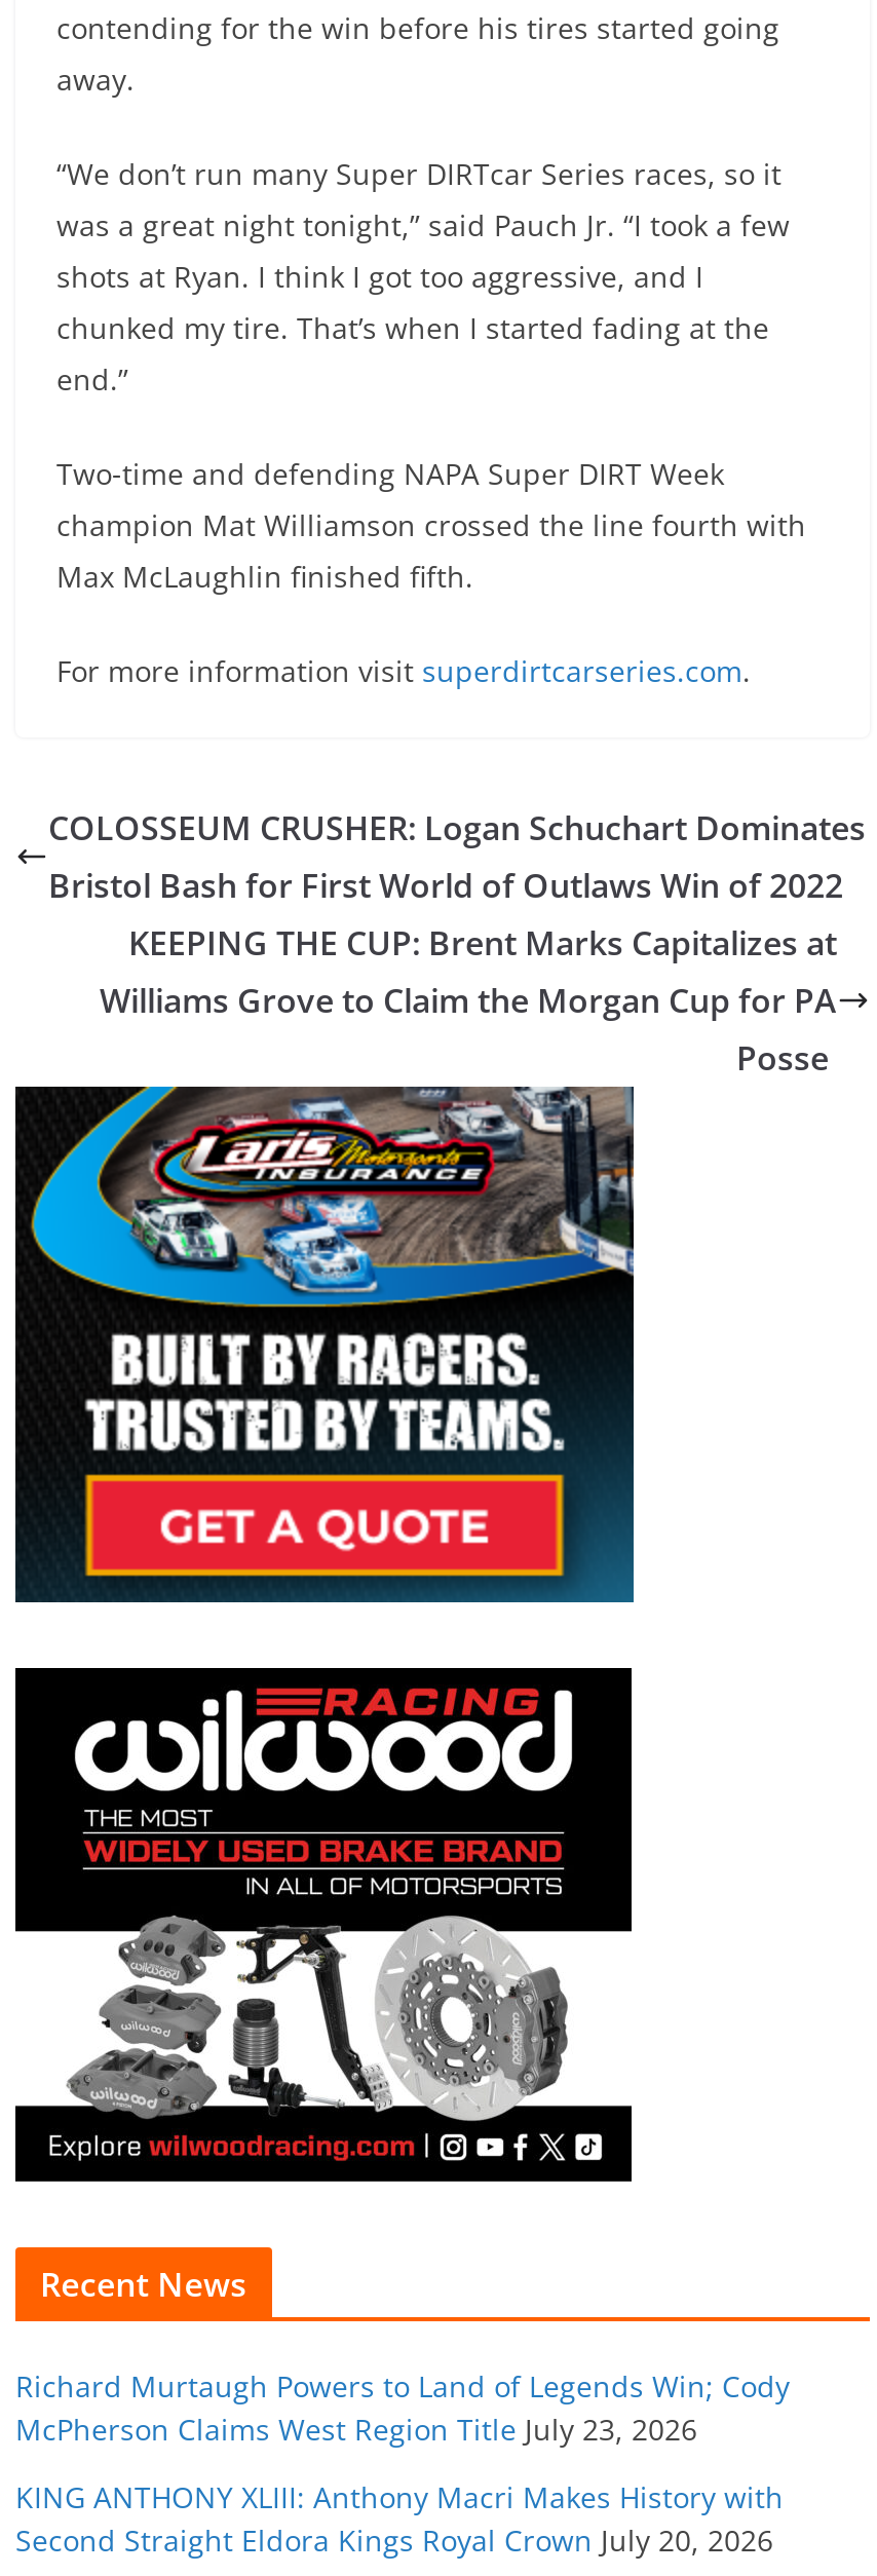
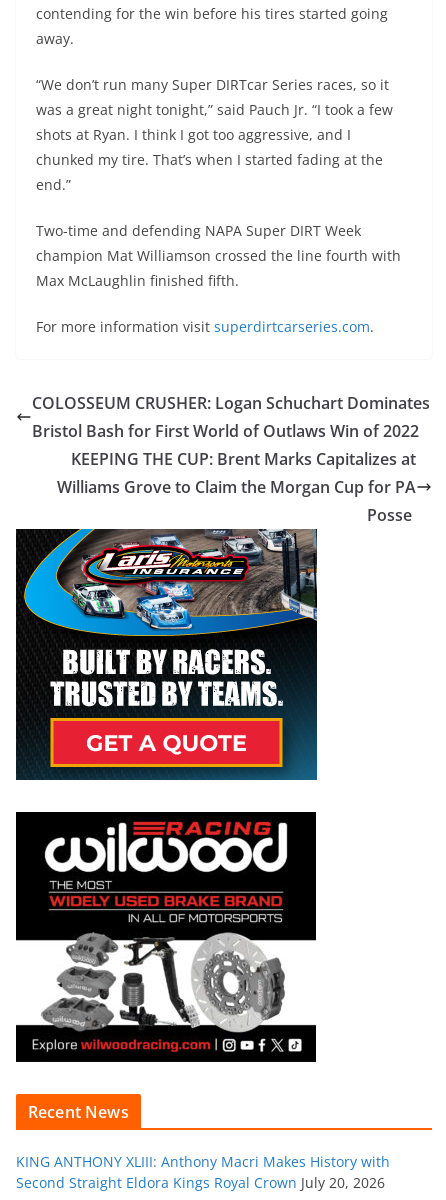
[15,2367,790,2449] Richard Murtaugh Powers to Land of Legends Win; Cody | McPherson Claims West Region Title July 23, 2026 -> none

